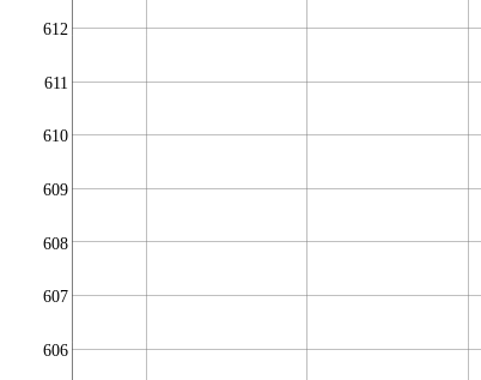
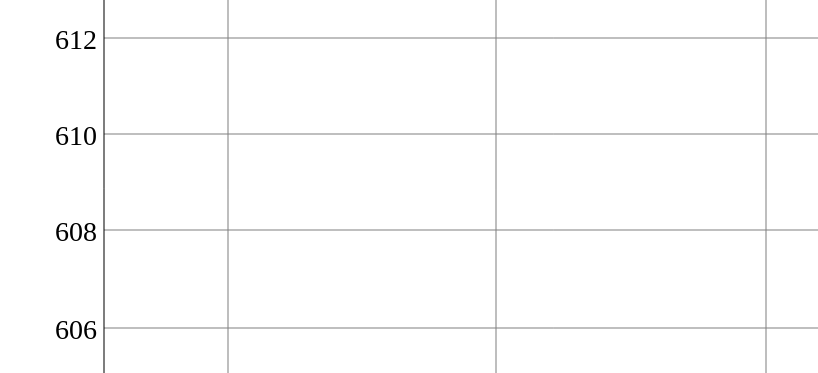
[44,74,68,92] 611 -> none
[43,181,68,199] 609 -> none
[43,288,68,306] 607 -> none

